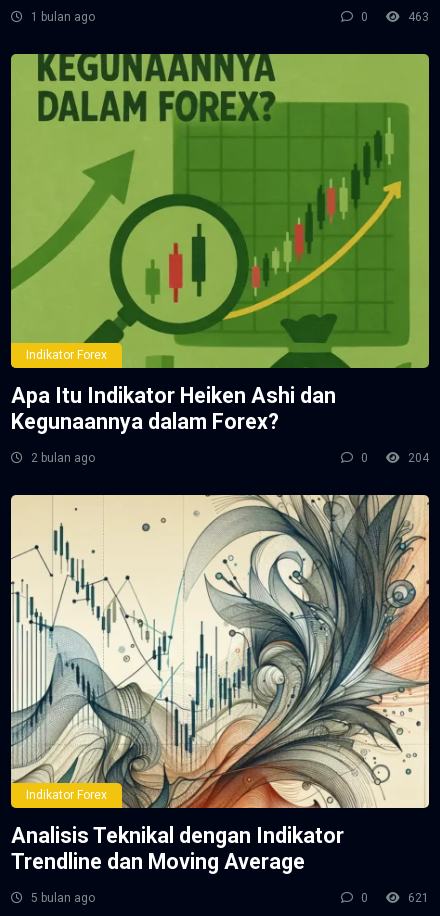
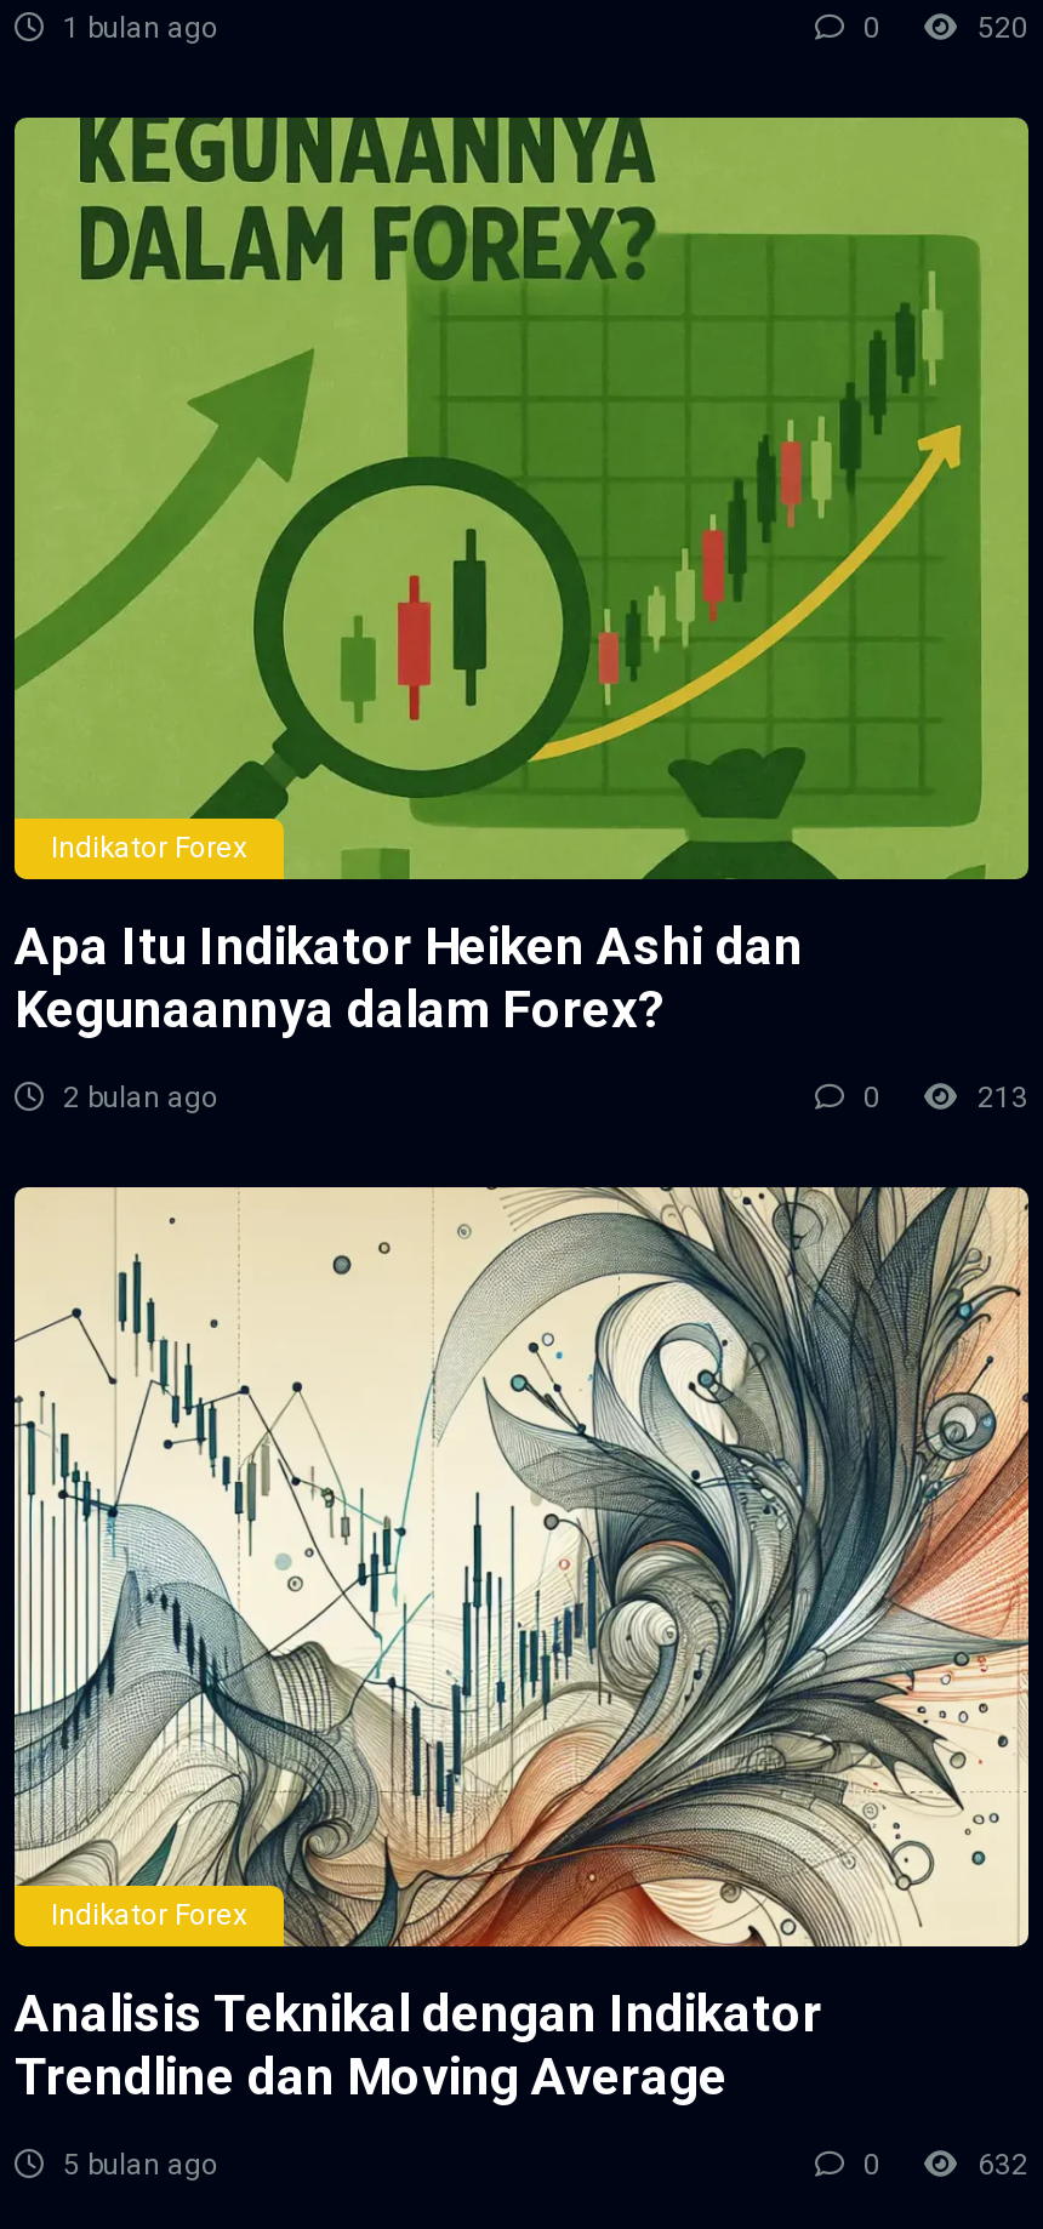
[405,10,429,24] 463 -> [970,11,1028,45] 520
[405,450,429,464] 204 -> [970,1080,1028,1114] 213
[405,891,429,905] 621 -> [970,2148,1028,2182] 632

